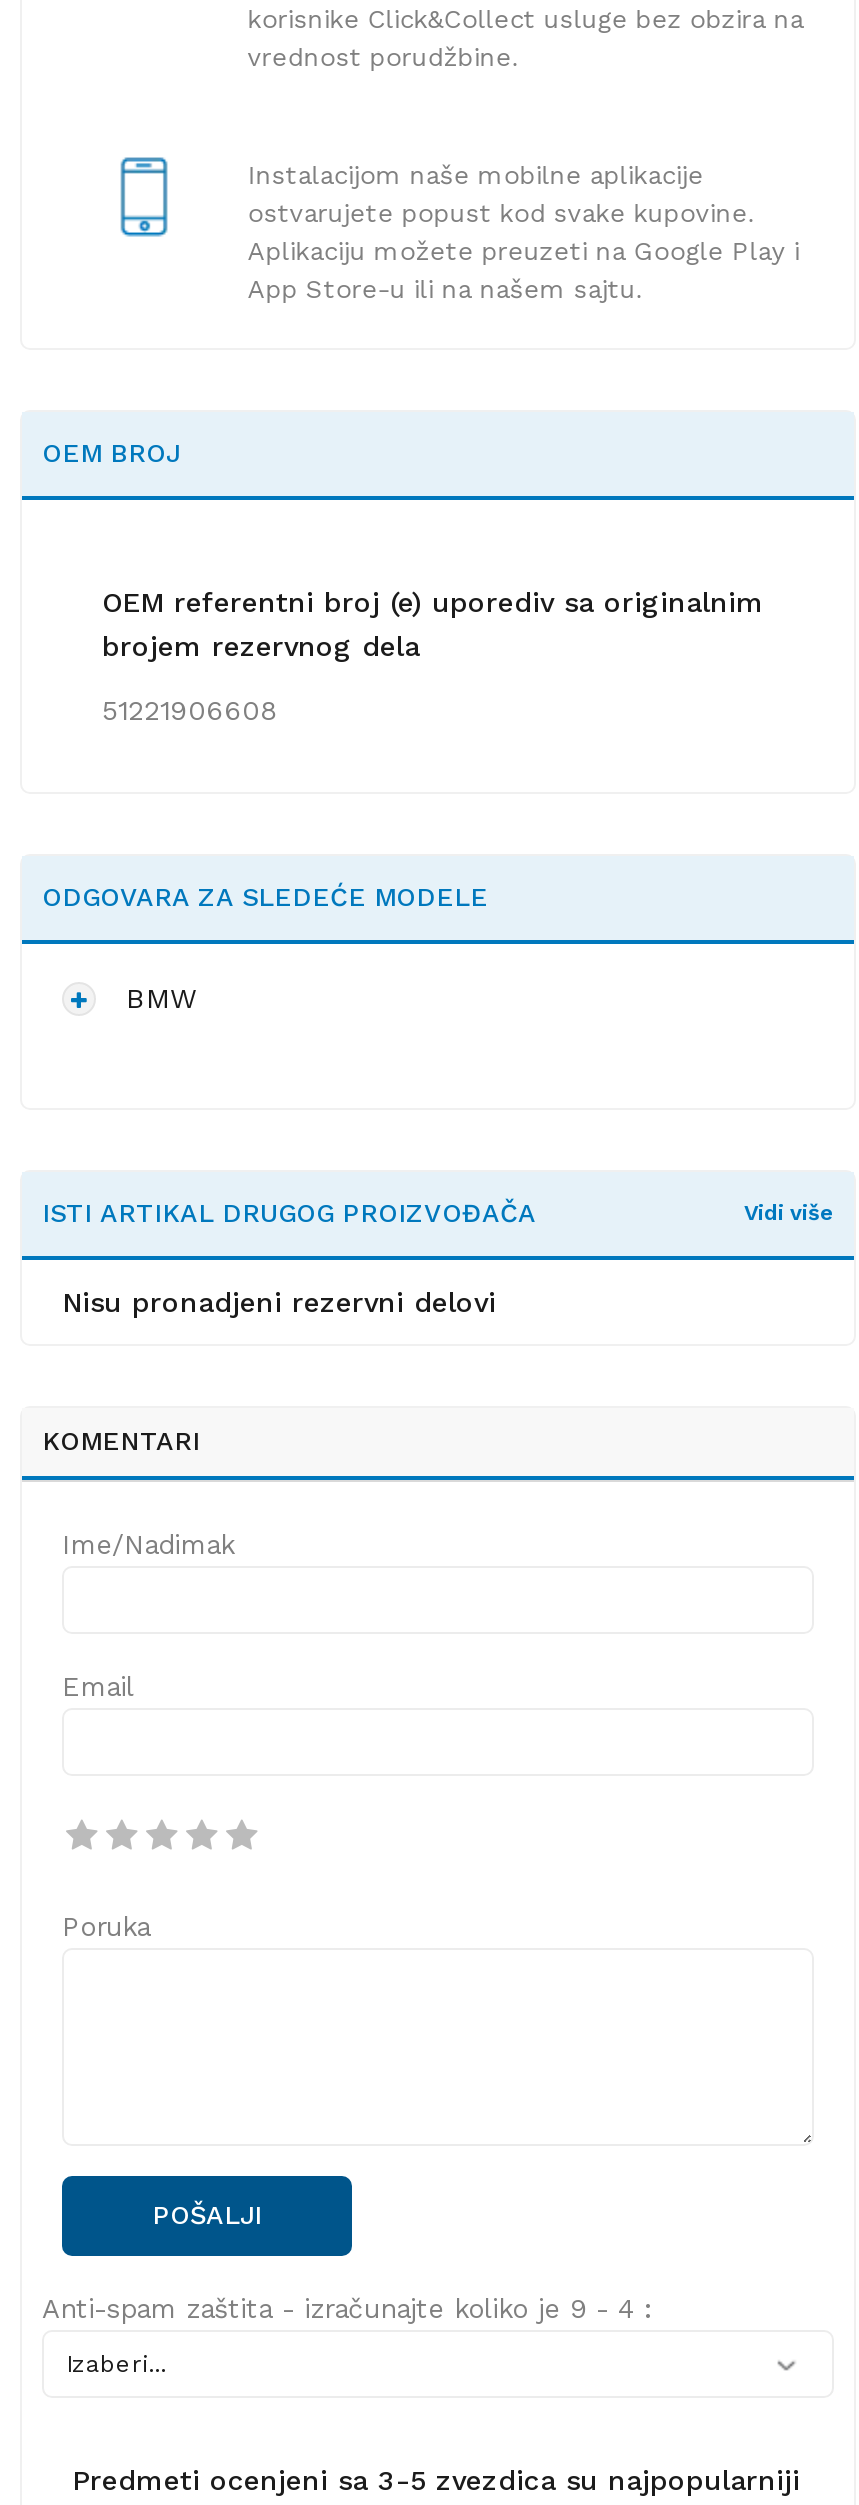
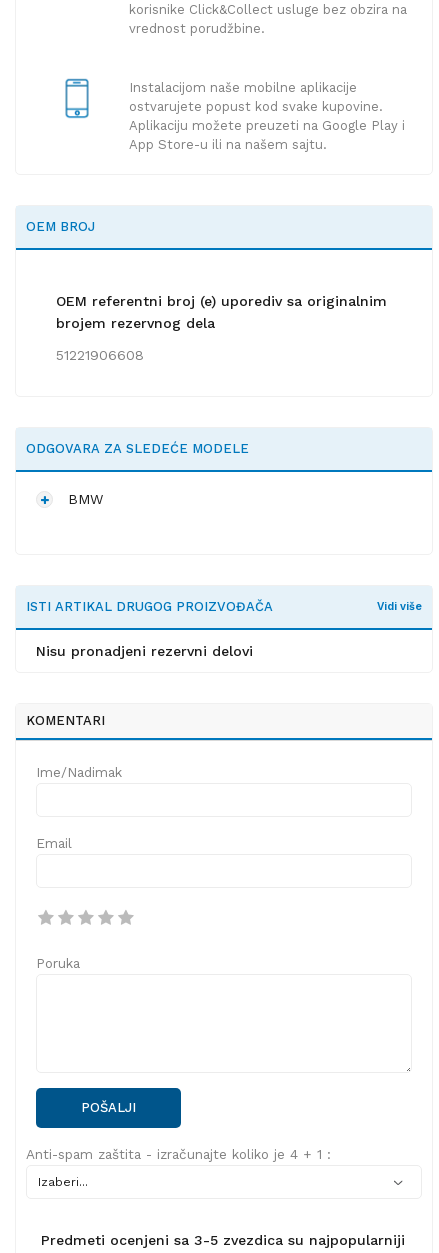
[42,2293,652,2325] Anti-spam zaštita - izračunajte koliko je 9 - 4 : -> [26,1146,331,1162] Anti-spam zaštita - izračunajte koliko je 4 + 1 :

